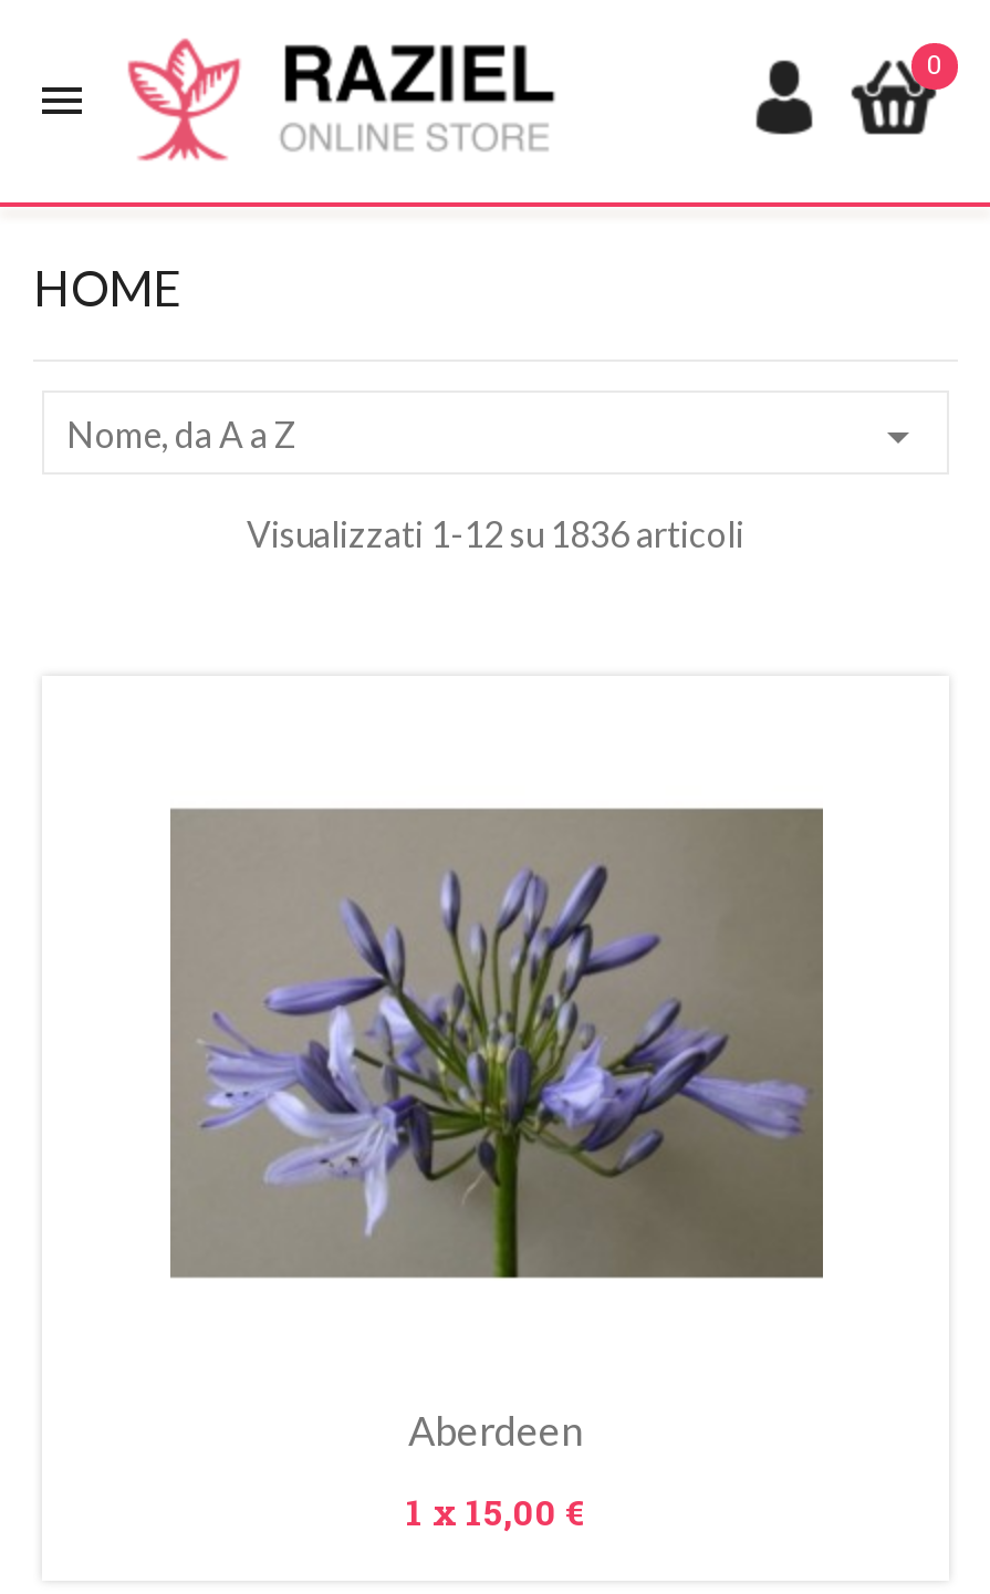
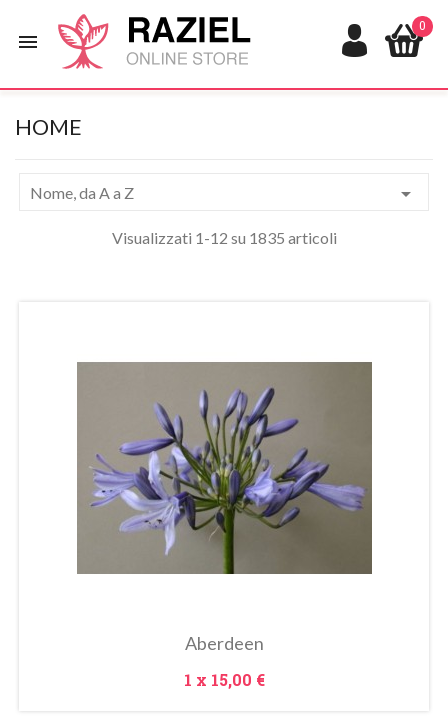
[247,512,744,554] Visualizzati 1-12 su 1836 articoli -> [111,228,336,247] Visualizzati 1-12 su 1835 articoli

